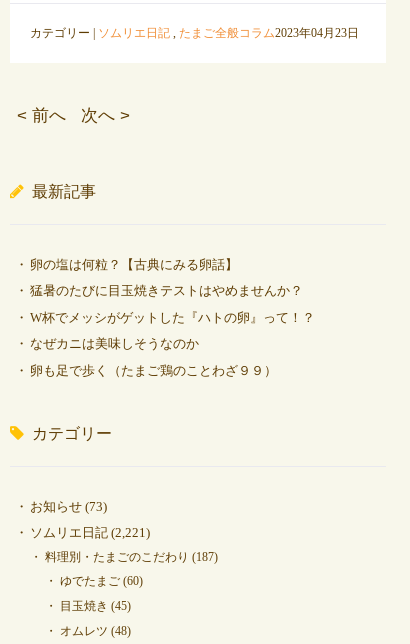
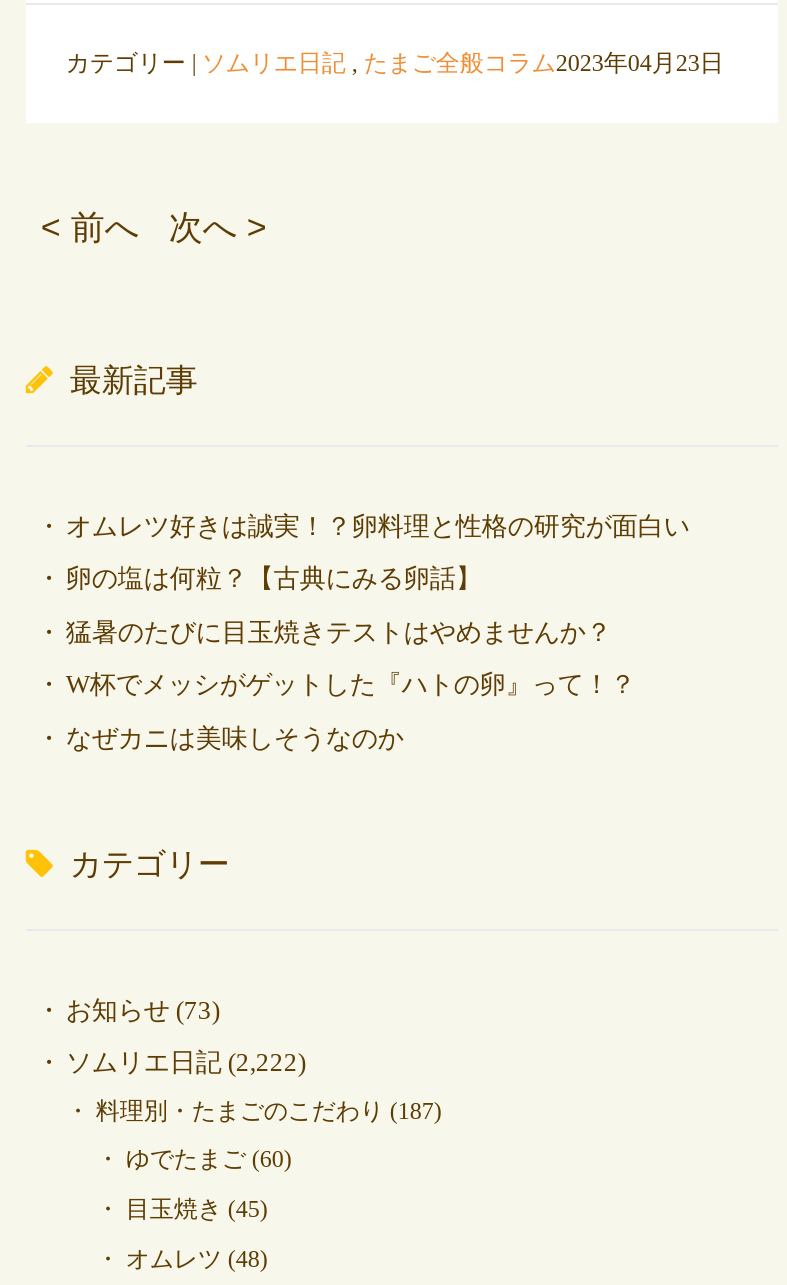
none -> [66,511,690,541] オムレツ好きは誠実！？卵料理と性格の研究が面白い
moved [30,257,315,351] -> [66,564,636,753]: 卵の塩は何粒？【古典にみる卵話】 | 猛暑のたびに目玉焼きテストはやめませんか？ | W杯でメッシがゲットした『ハトの卵』って！？ | なぜカニは美味しそうなのか
[30,363,277,378] 卵も足で歩く（たまご鶏のことわざ９９） -> none
[30,525,150,540] ソムリエ日記(2,221) -> [66,1048,306,1078] ソムリエ日記(2,222)

